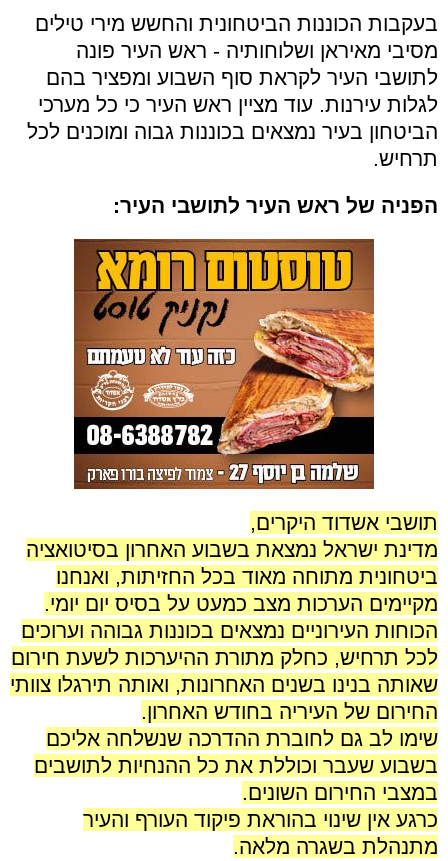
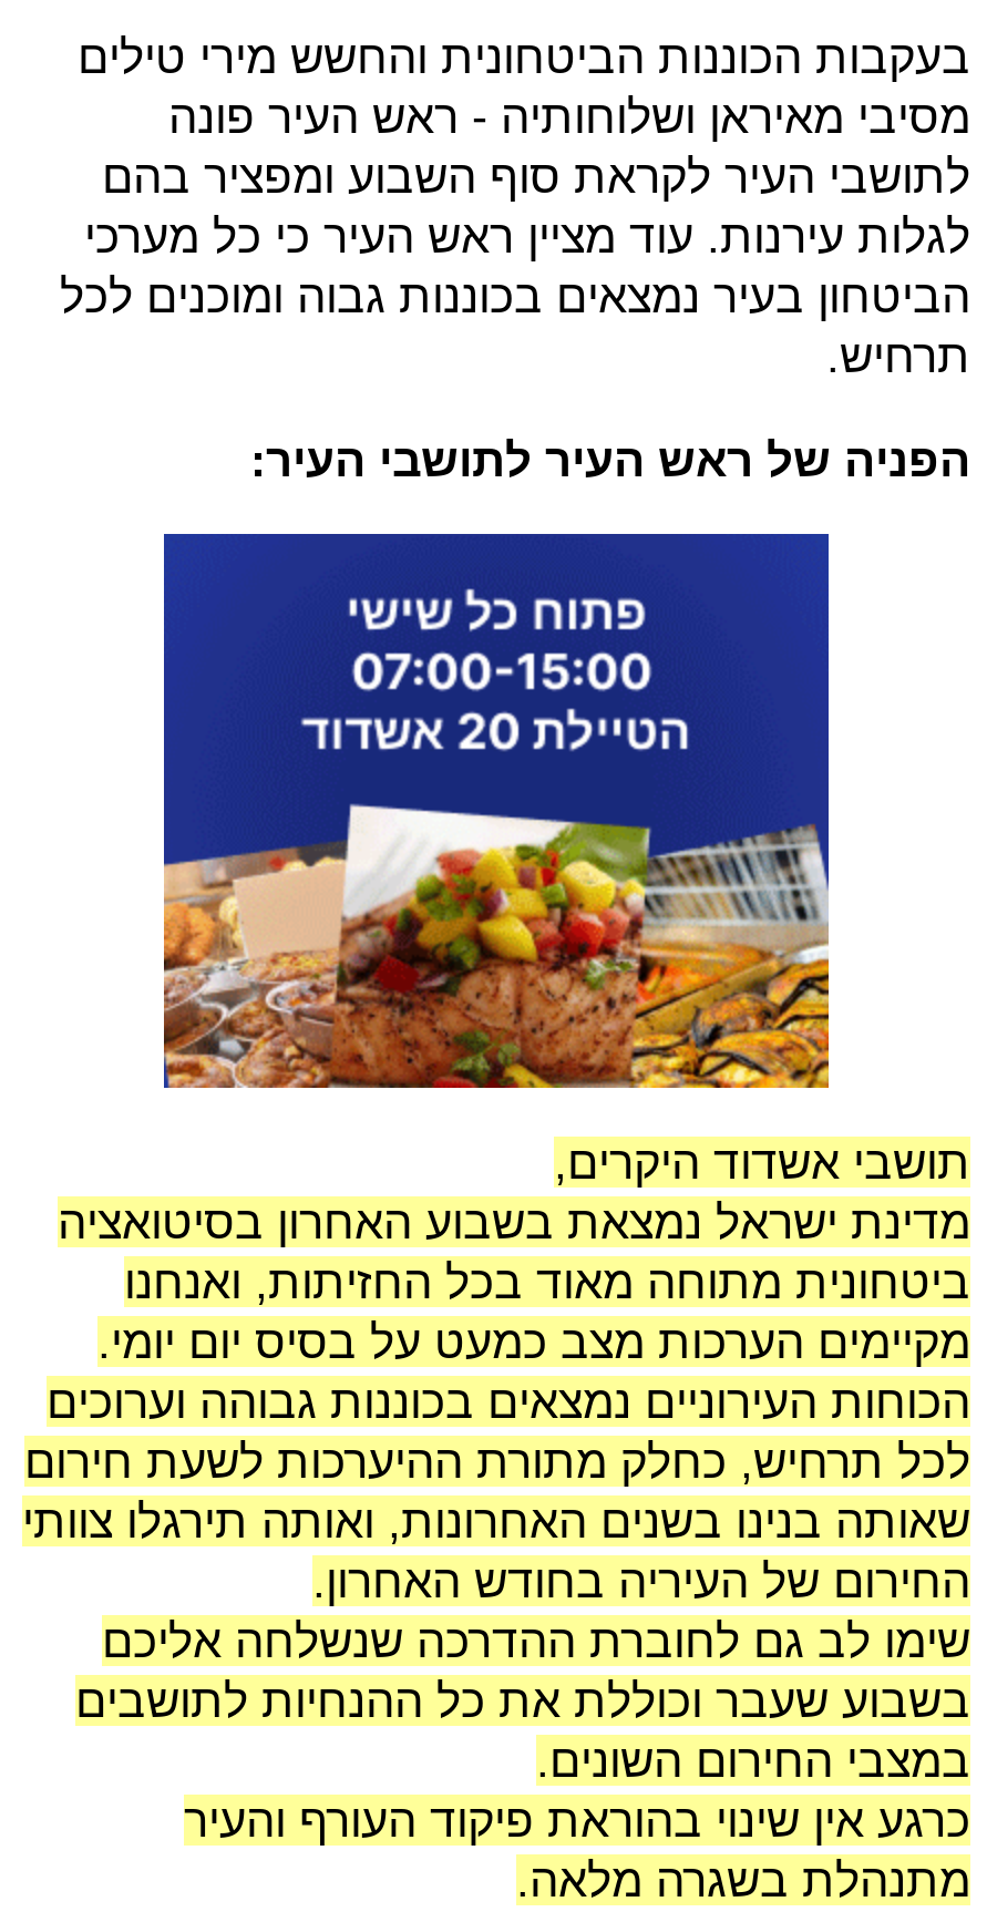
[73,238,375,490] [image] -> [162,532,831,1090] [image]

